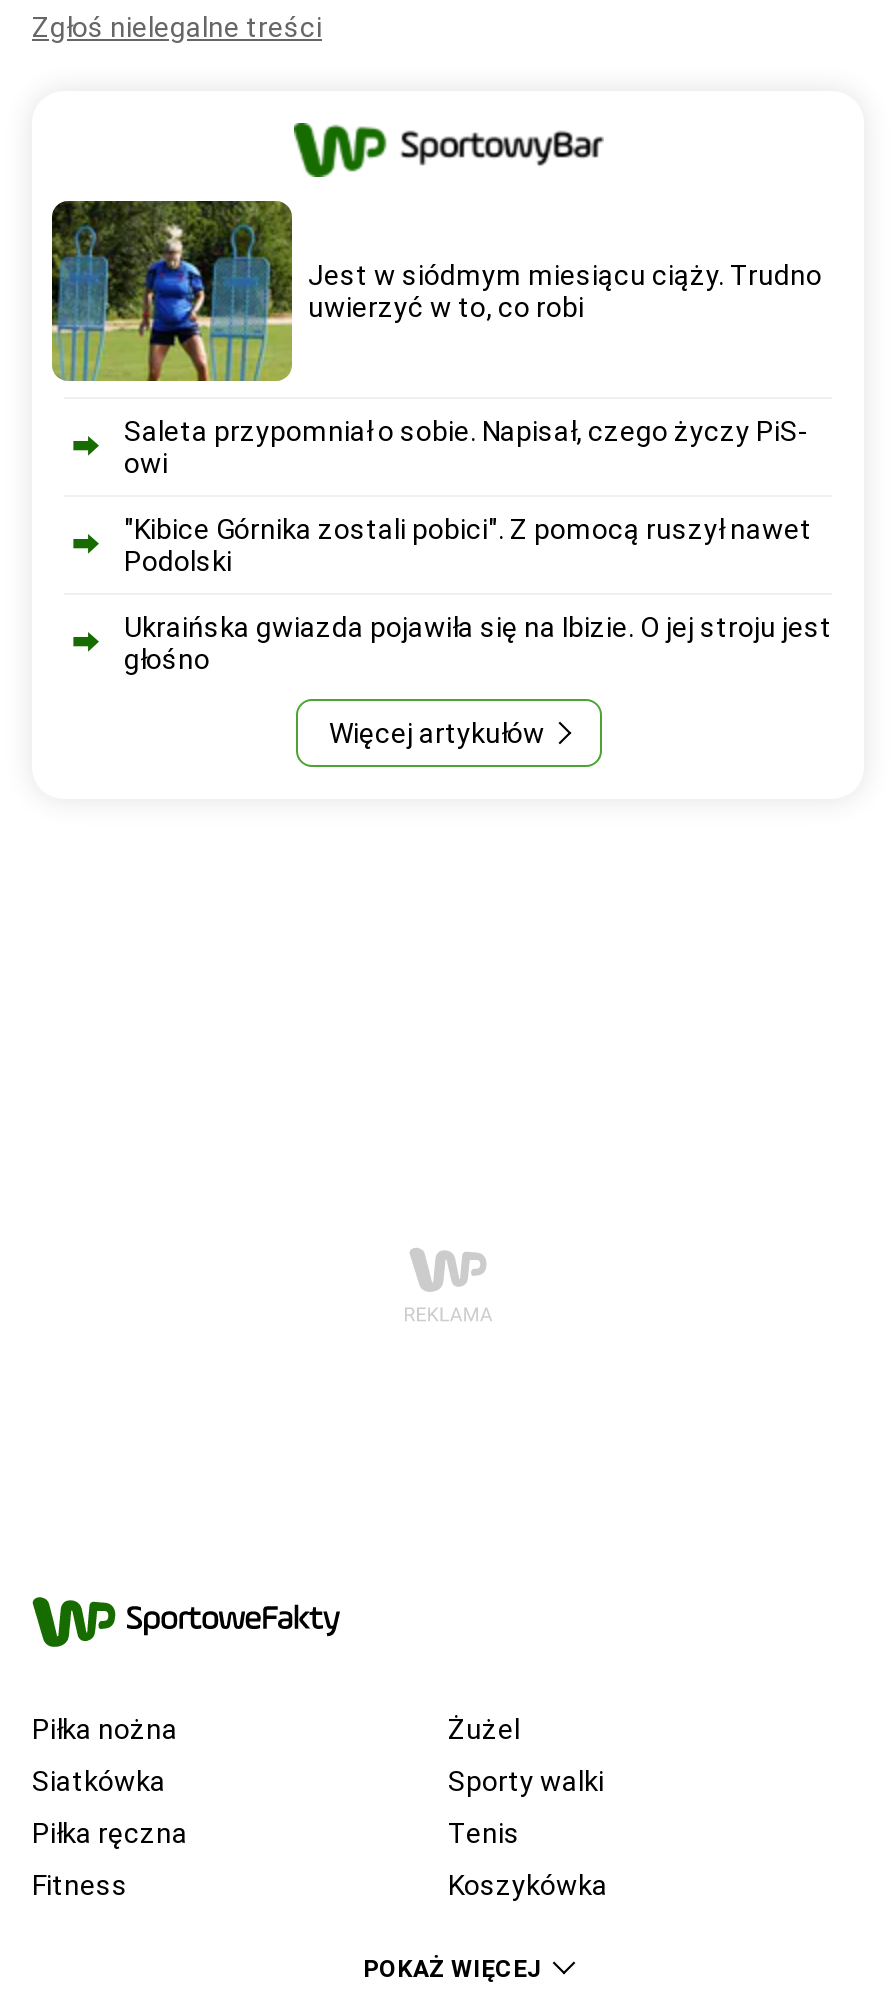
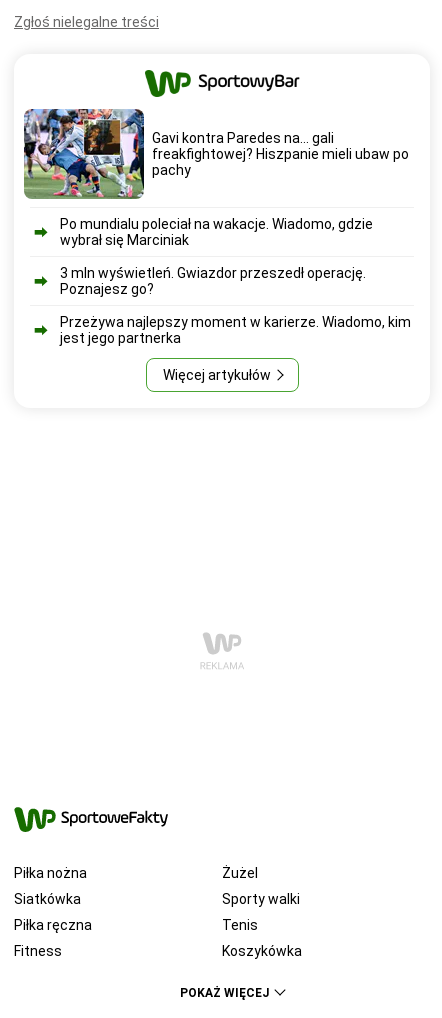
[50,199,822,383] [image] | Jest w siódmym miesiącu ciąży. Trudno | uwierzyć w to, co robi -> [23,108,409,200] [image] | Gavi kontra Paredes na... gali | freakfightowej? Hiszpanie mieli ubaw po | pachy
[124,415,808,479] Saleta przypomniał o sobie. Napisał, czego życzy PiS- | owi -> [60,216,373,248] Po mundialu poleciał na wakacje. Wiadomo, gdzie | wybrał się Marciniak
[124,513,812,577] "Kibice Górnika zostali pobici". Z pomocą ruszył nawet | Podolski -> [60,265,366,297] 3 mln wyświetleń. Gwiazdor przeszedł operację. | Poznajesz go?
[124,611,832,675] Ukraińska gwiazda pojawiła się na Ibizie. O jej stroju jest | głośno -> [60,314,411,346] Przeżywa najlepszy moment w karierze. Wiadomo, kim | jest jego partnerka

